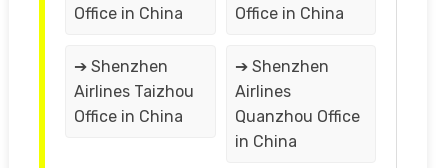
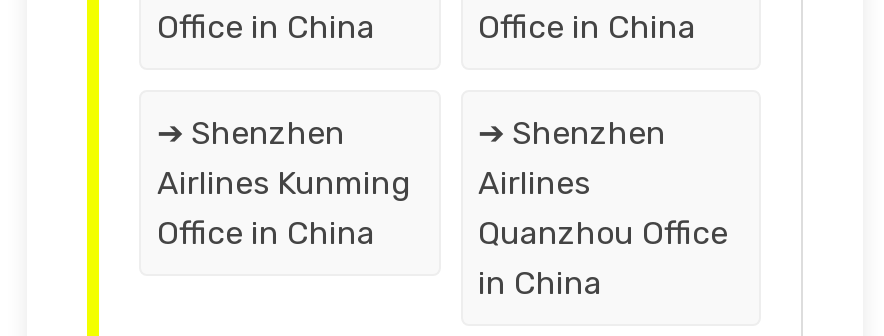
[74,82,194,101] Airlines Taizhou -> [157,163,411,201] Airlines Kunming

